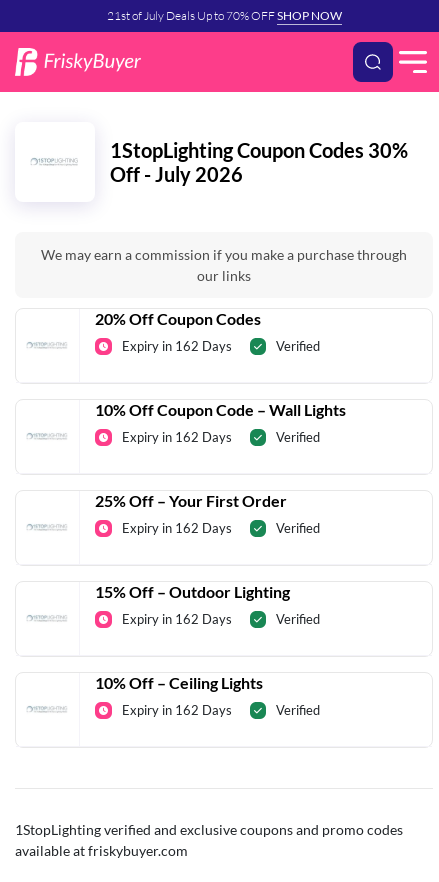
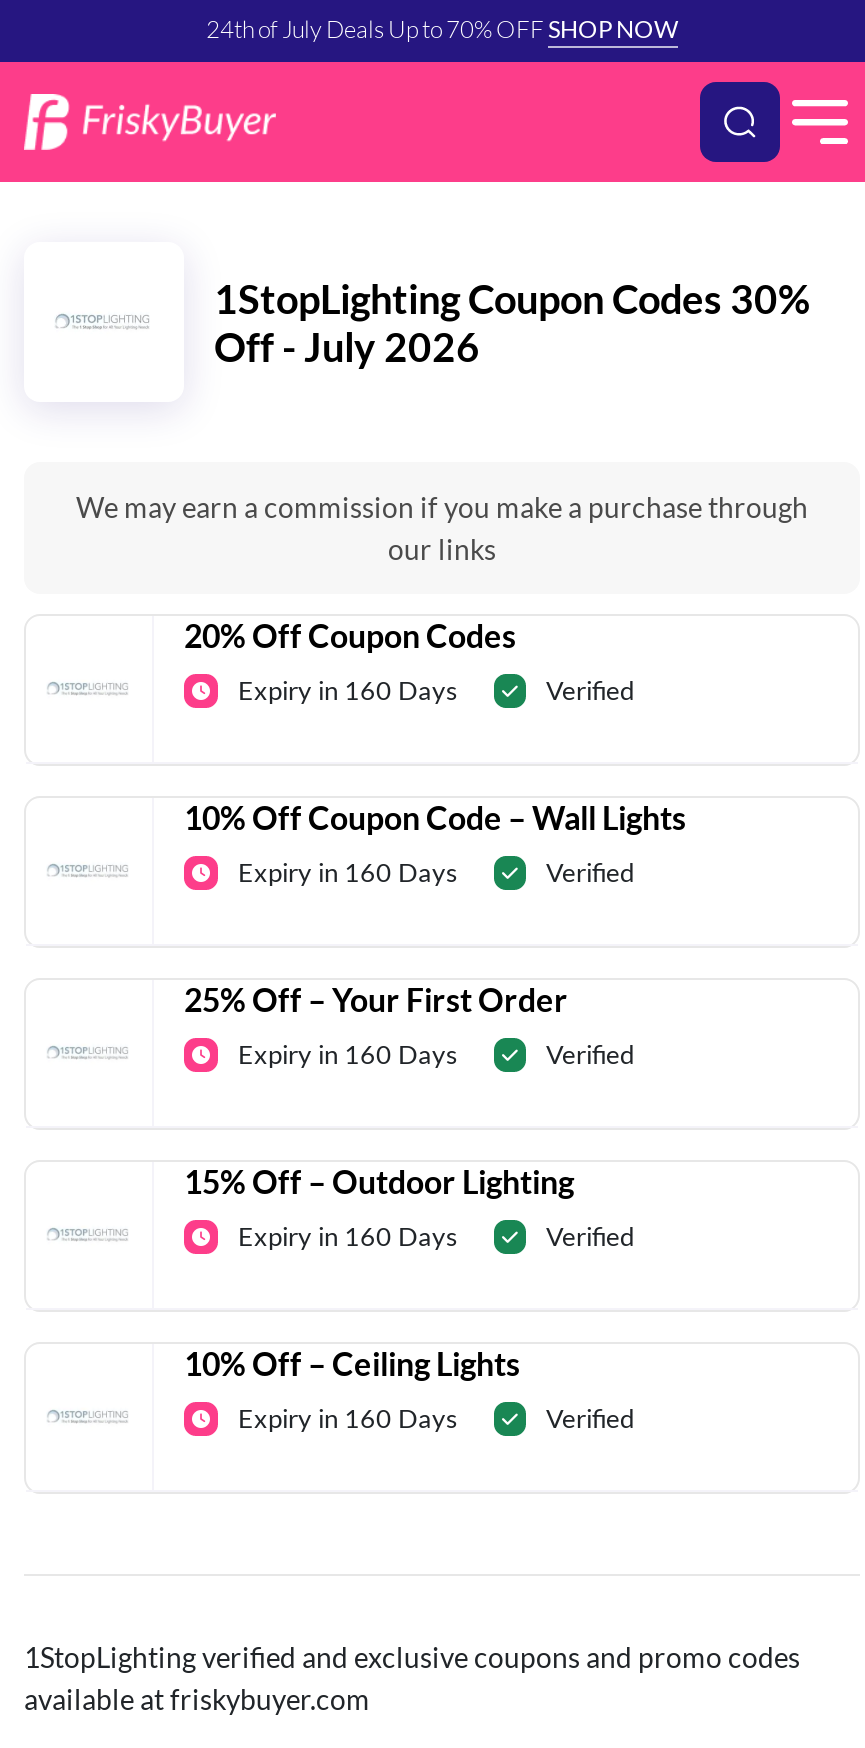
[106,8,341,23] 21st of July Deals Up to 70% OFF SHOP NOW -> [206,14,678,44] 24th of July Deals Up to 70% OFF SHOP NOW
[122,338,232,354] Expiry in 162 Days -> [238,674,458,706] Expiry in 160 Days
[122,429,232,445] Expiry in 162 Days -> [238,856,458,888] Expiry in 160 Days
[122,520,232,536] Expiry in 162 Days -> [238,1038,458,1070] Expiry in 160 Days
[122,611,232,627] Expiry in 162 Days -> [238,1220,458,1252] Expiry in 160 Days
[122,702,232,718] Expiry in 162 Days -> [238,1402,458,1434] Expiry in 160 Days

